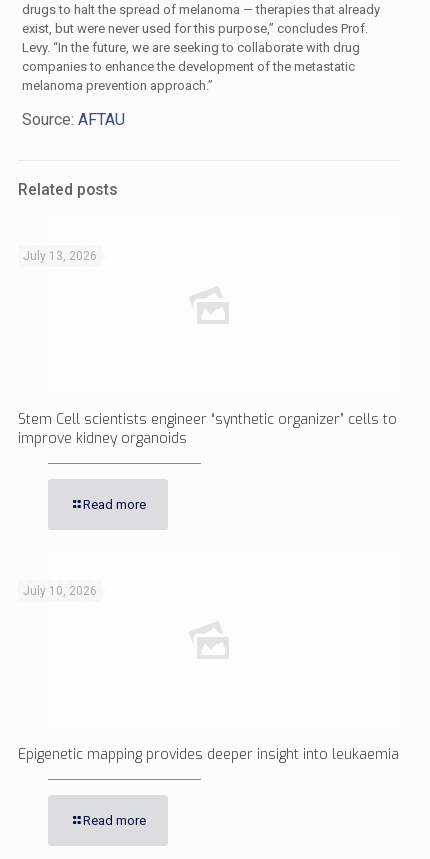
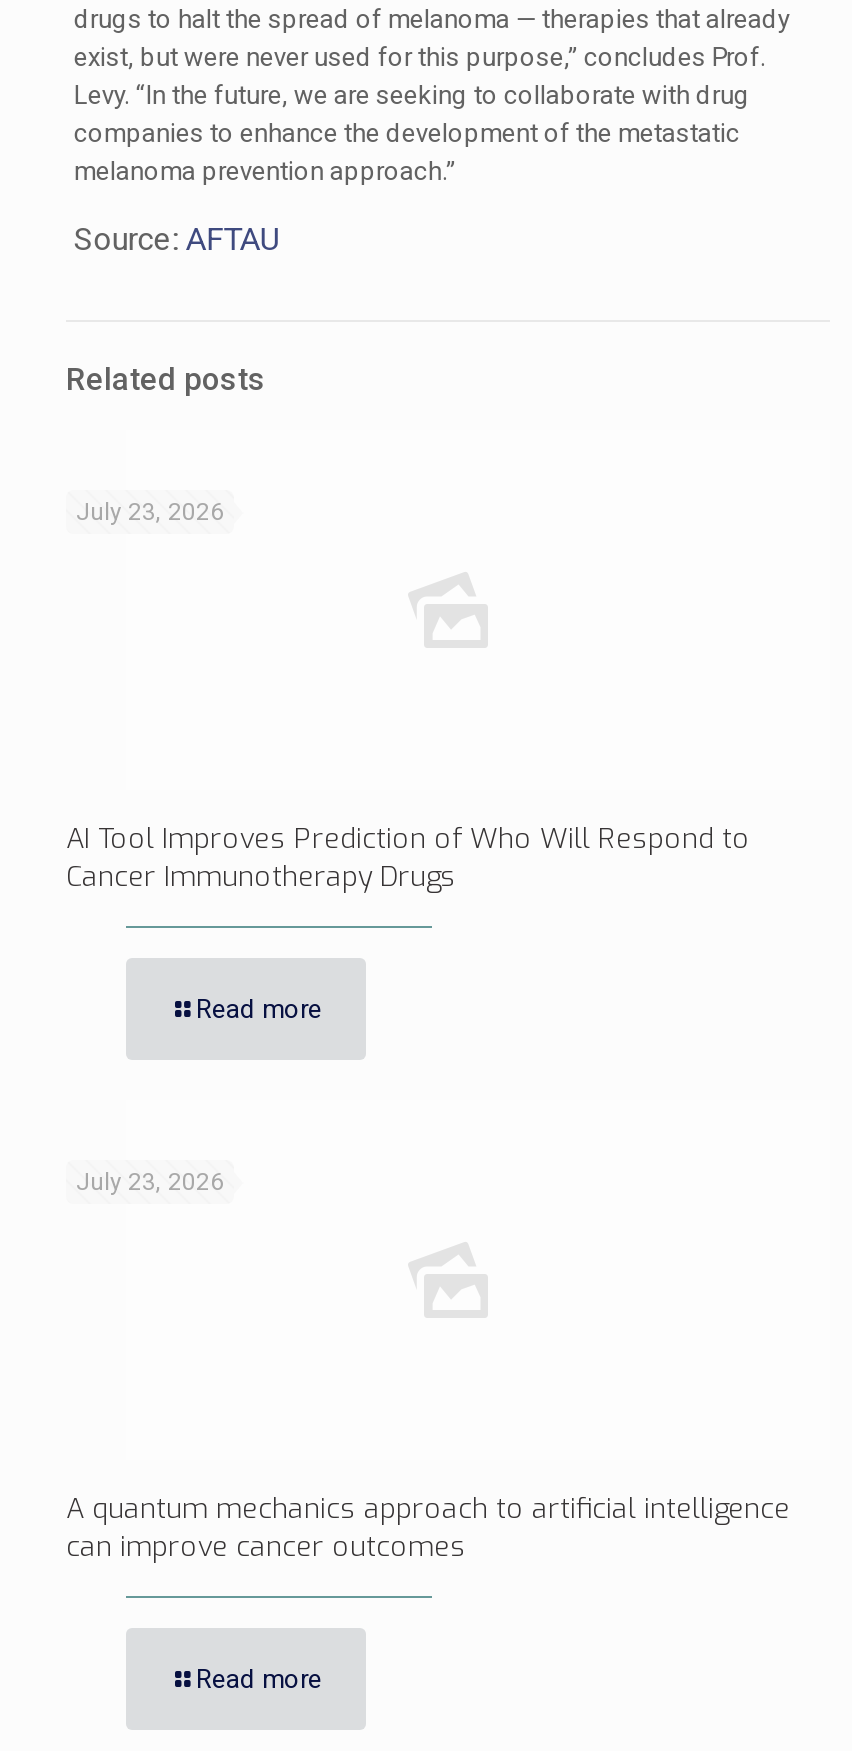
[23,249,97,263] July 13, 2026 -> [76,498,224,526] July 23, 2026
[18,410,397,448] Stem Cell scientists engineer “synthetic organizer” cells to | improve kidney organoids -> [66,820,750,896] AI Tool Improves Prediction of Who Will Respond to | Cancer Immunotherapy Drugs
[23,584,97,598] July 10, 2026 -> [76,1168,224,1196] July 23, 2026
[18,745,399,764] Epigenetic mapping provides deeper insight into leukaemia -> [66,1490,790,1566] A quantum mechanics approach to artificial intelligence | can improve cancer outcomes

